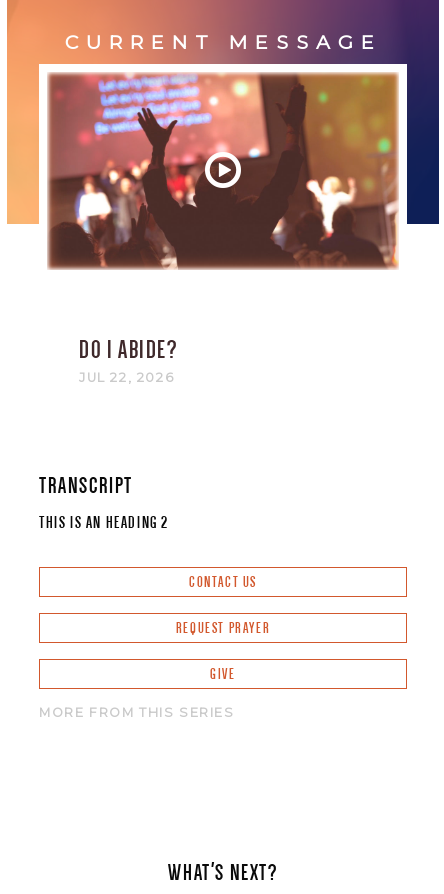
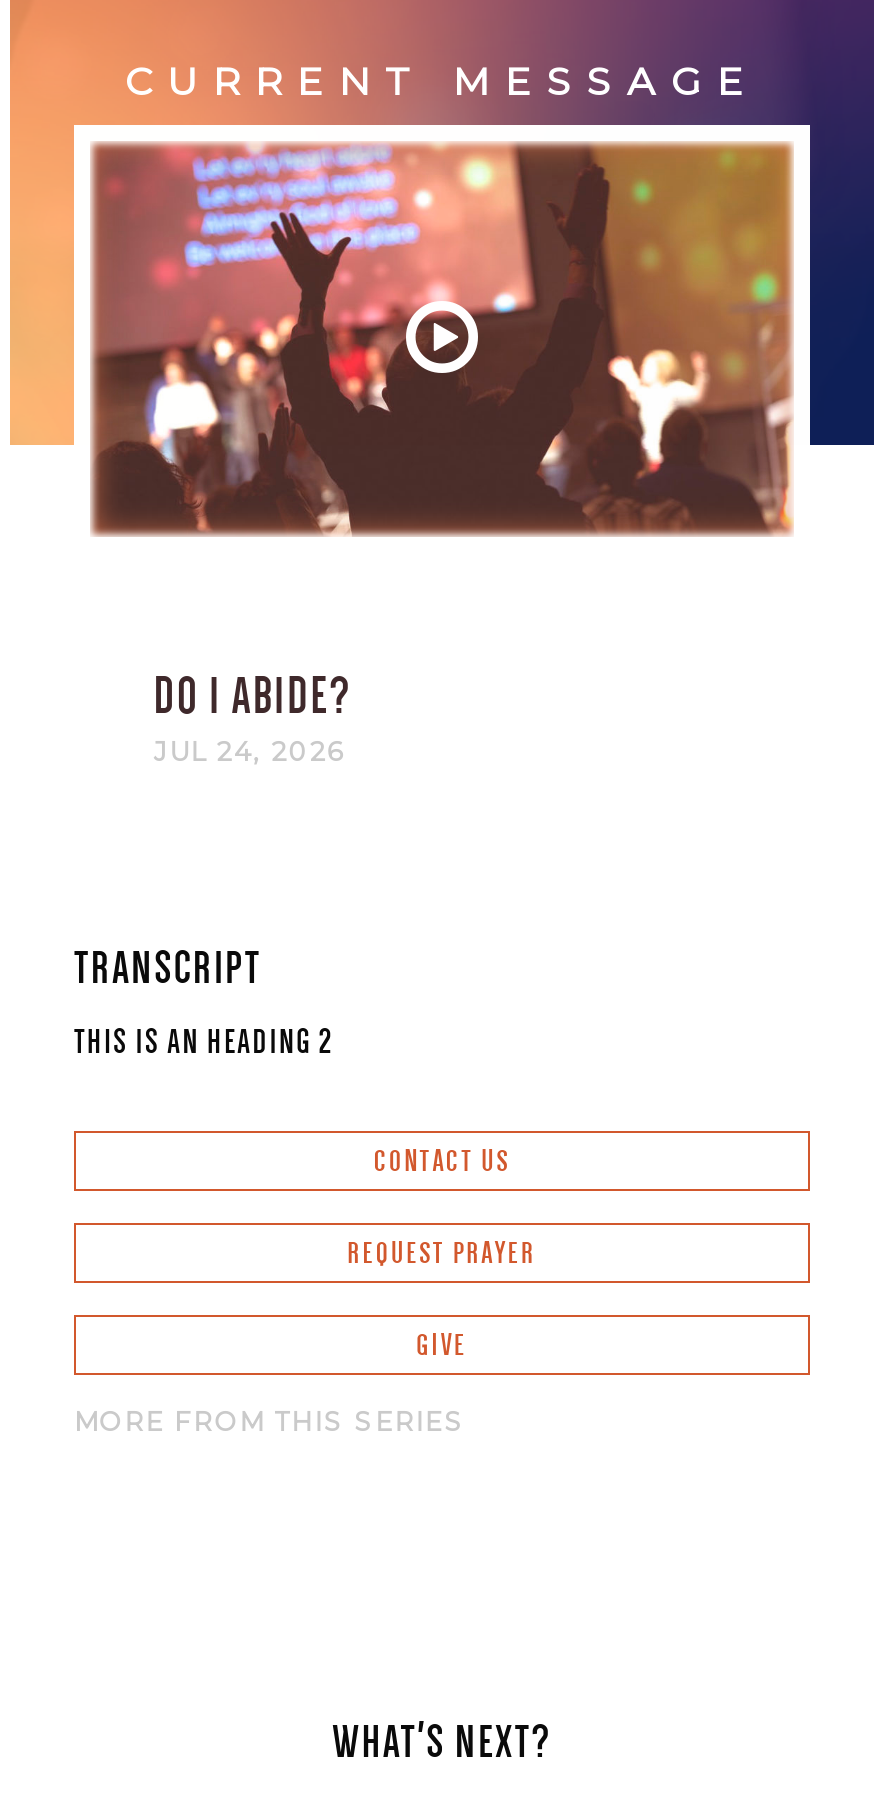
[79,370,174,385] JUL 22, 2026 -> [154,737,346,767] JUL 24, 2026

